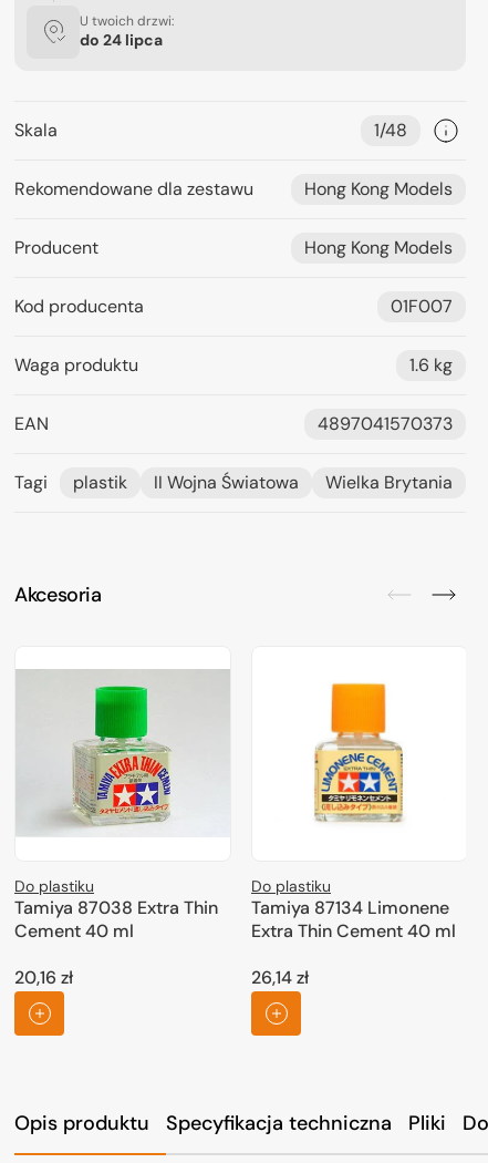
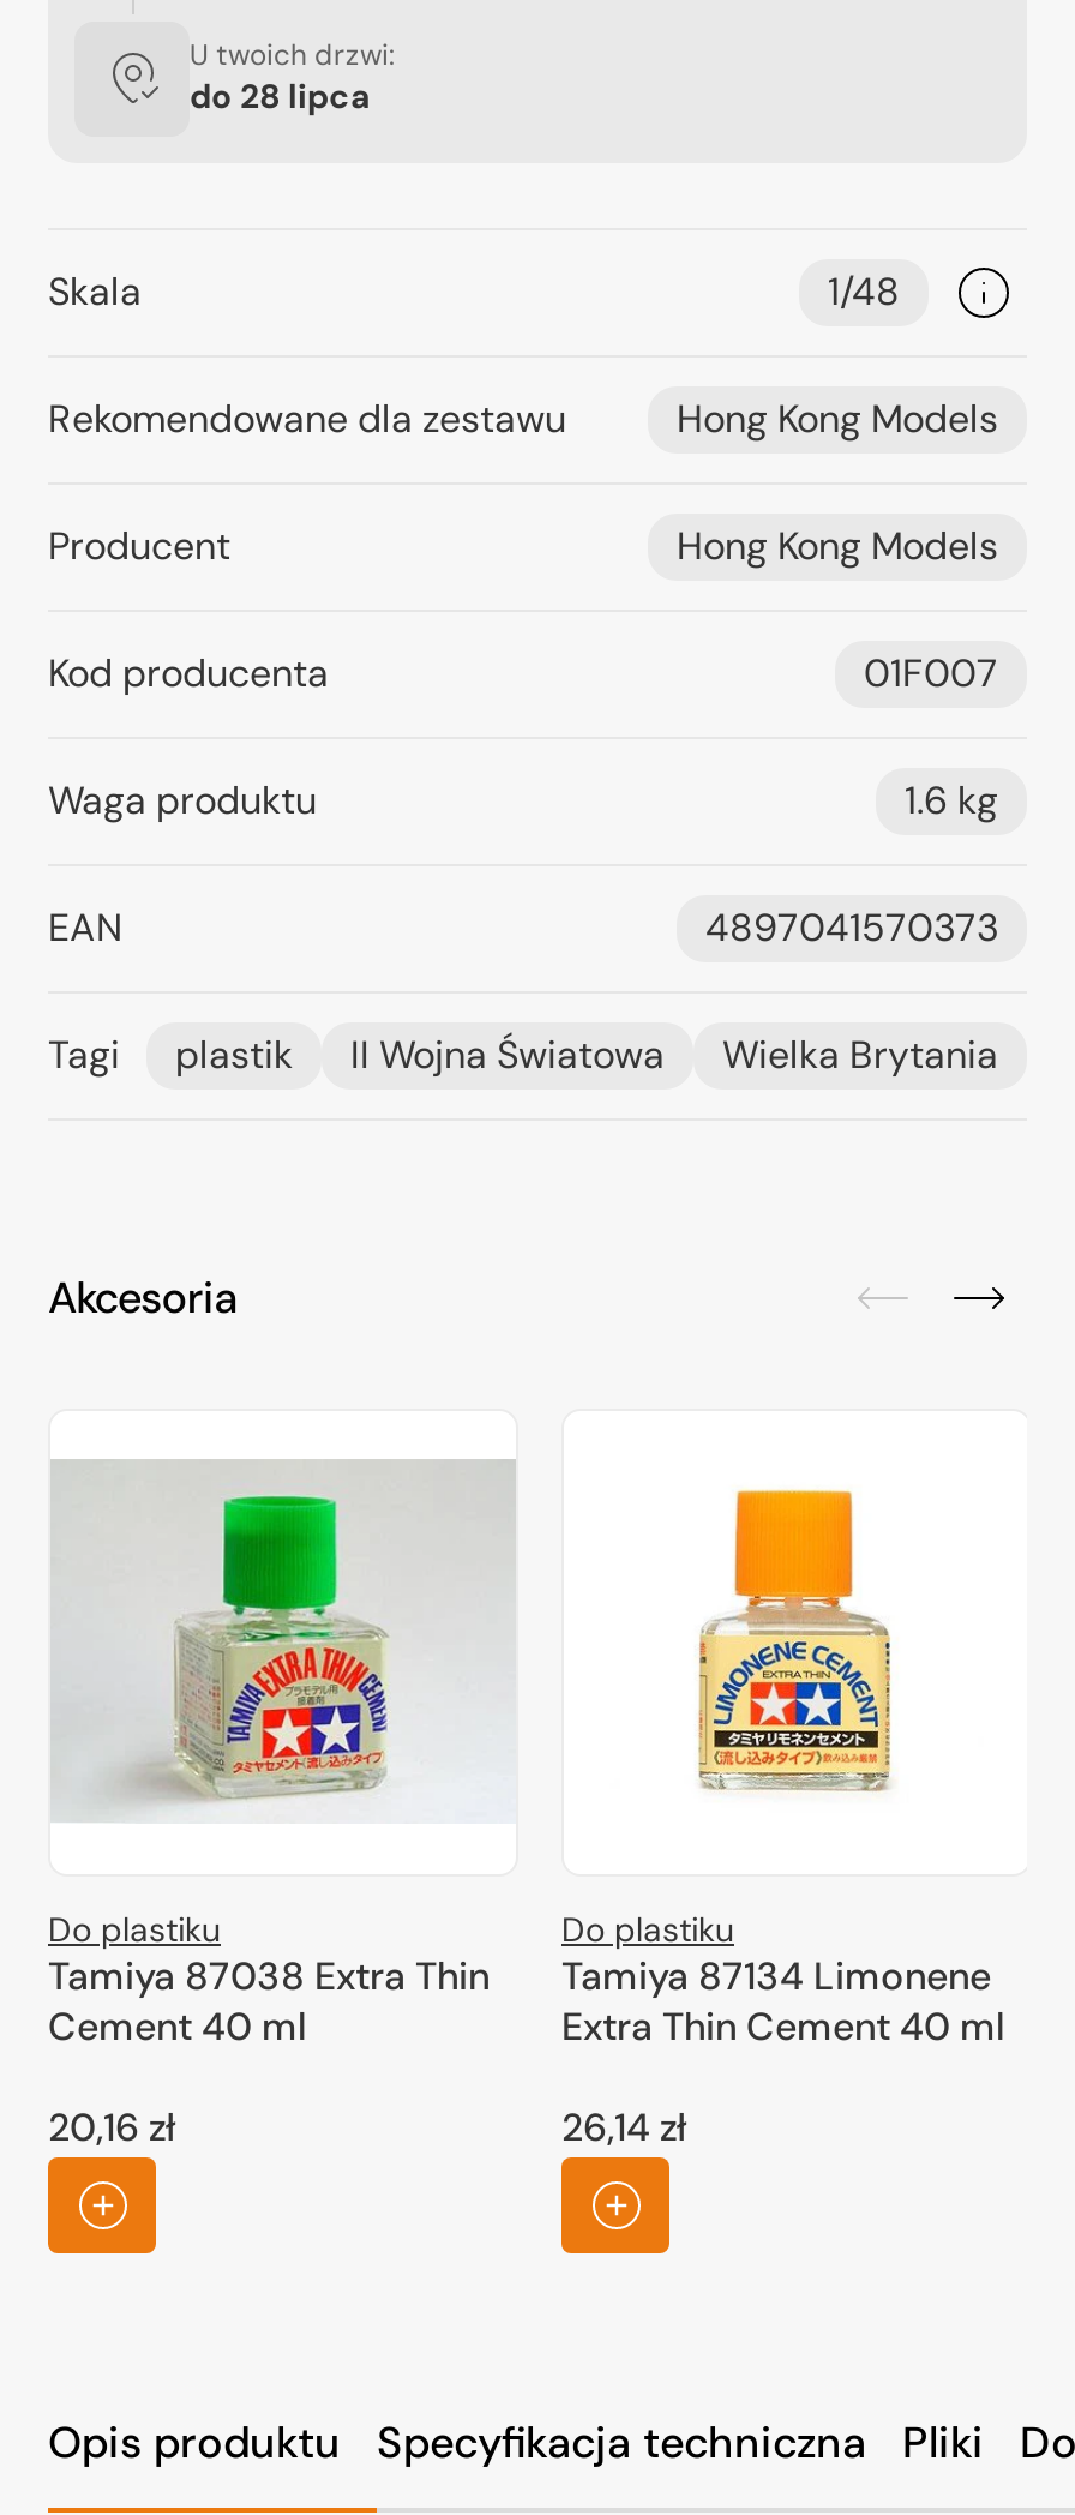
[80,30,163,50] do 24 lipca -> [190,75,370,118] do 28 lipca

